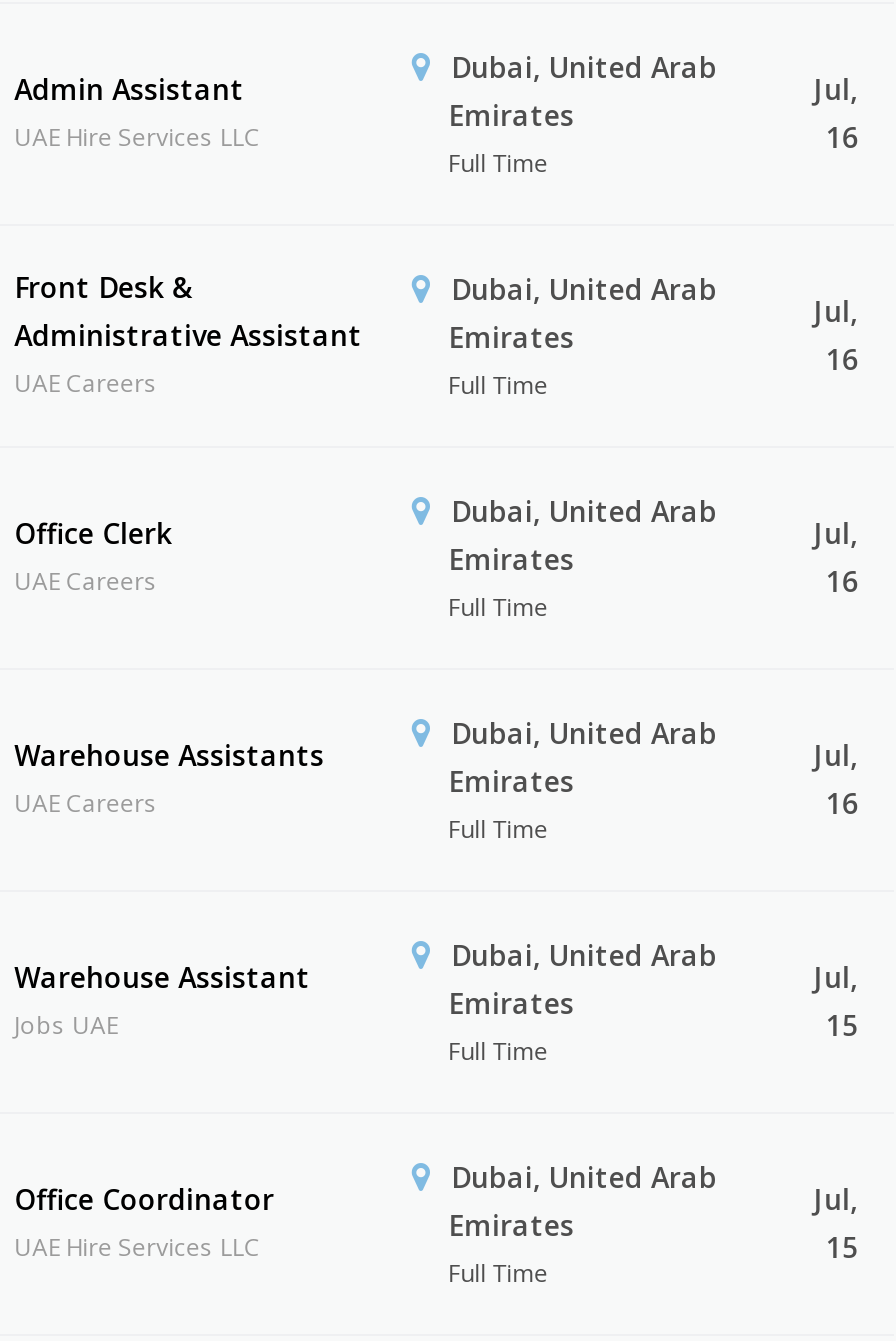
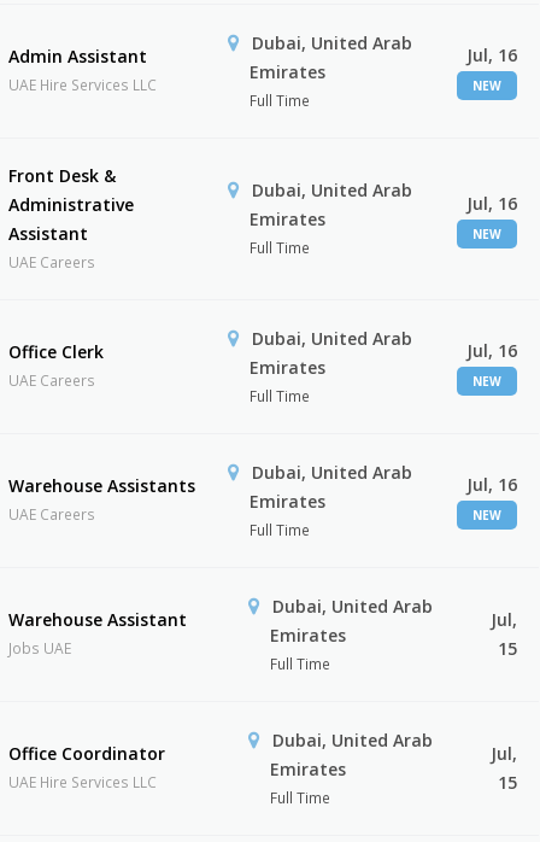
[814,70,858,156] Jul, | 16 -> [467,43,517,94] Jul, 16 | NEW
[814,292,858,378] Jul, | 16 -> [467,192,517,242] Jul, 16 | NEW
[814,514,858,600] Jul, | 16 -> [467,339,517,390] Jul, 16 | NEW
[814,736,858,822] Jul, | 16 -> [467,473,517,524] Jul, 16 | NEW

